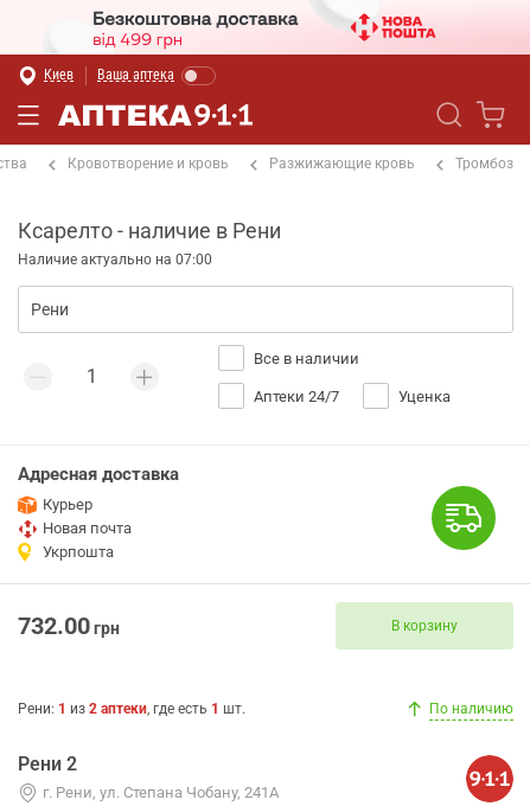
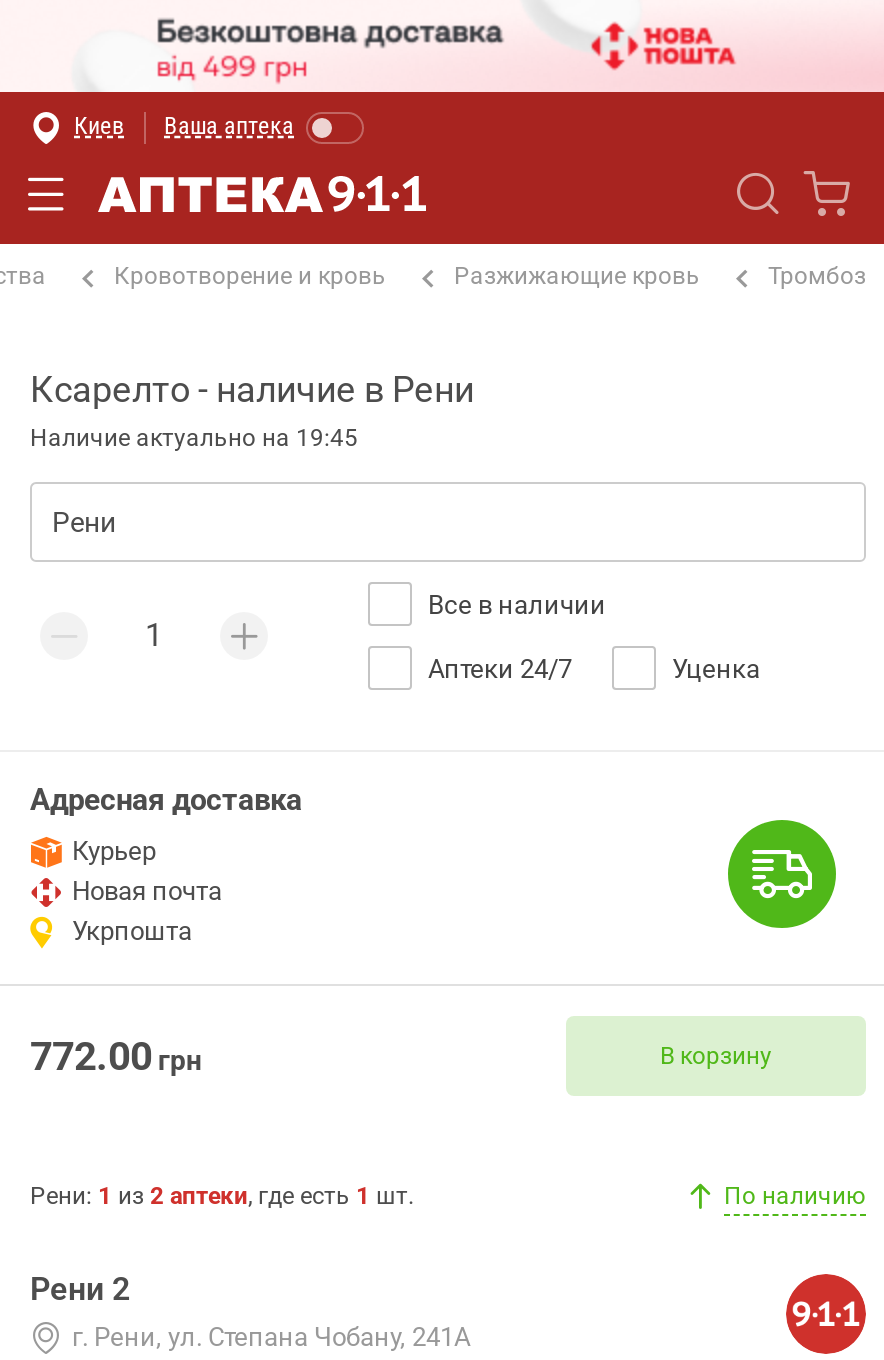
[18,251,212,268] Наличие актуально на 07:00 -> [30,424,358,452] Наличие актуально на 19:45
[18,612,120,640] 732.00 грн -> [30,1032,202,1080] 772.00 грн

